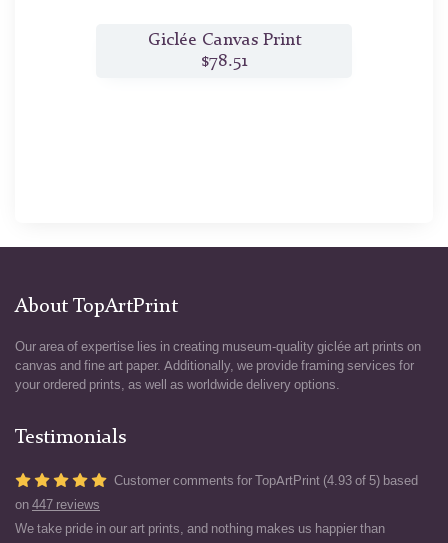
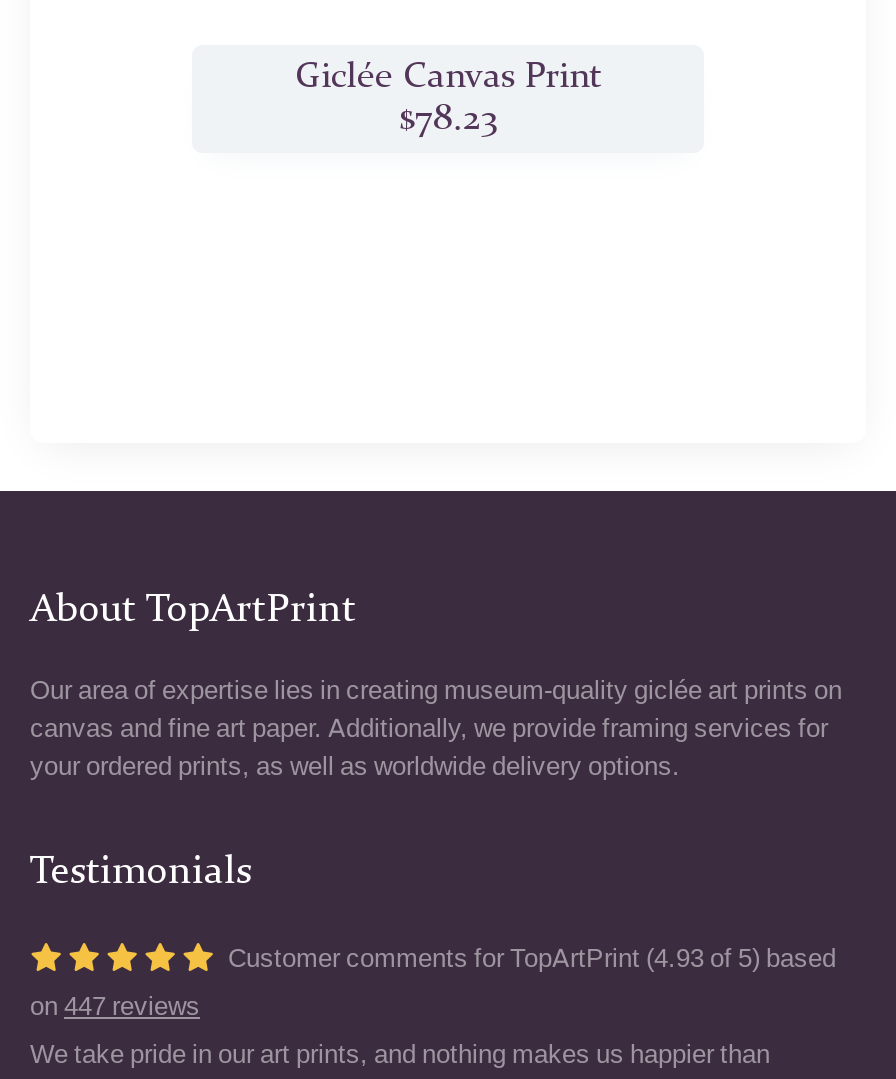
[200,52,247,70] $78.51 -> [399,102,497,138] $78.23

